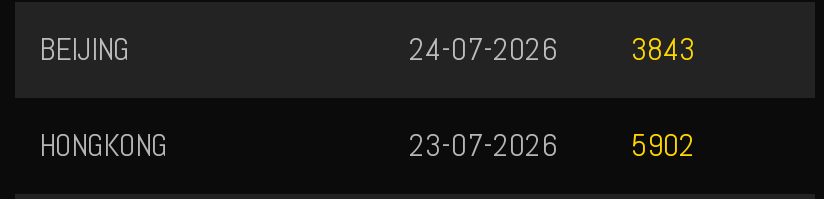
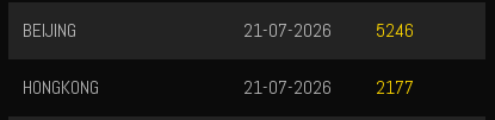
[409,30,557,70] 24-07-2026 -> [243,19,332,43] 21-07-2026
[631,31,695,71] 3843 -> [376,19,414,43] 5246
[409,126,557,166] 23-07-2026 -> [243,76,332,100] 21-07-2026
[631,127,695,167] 5902 -> [376,77,414,100] 2177

